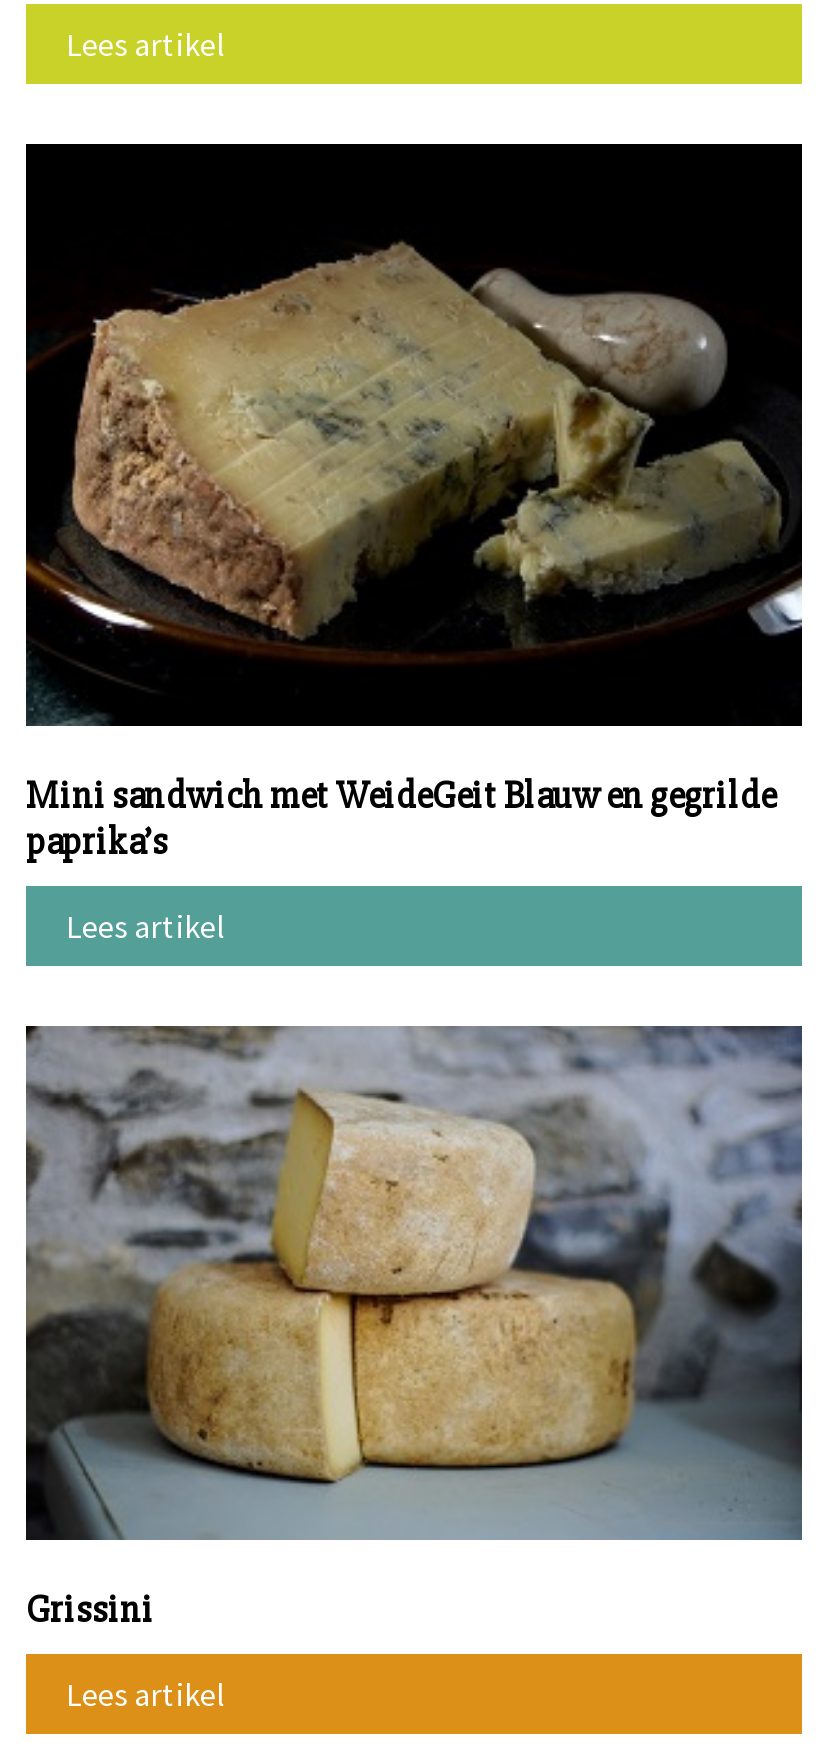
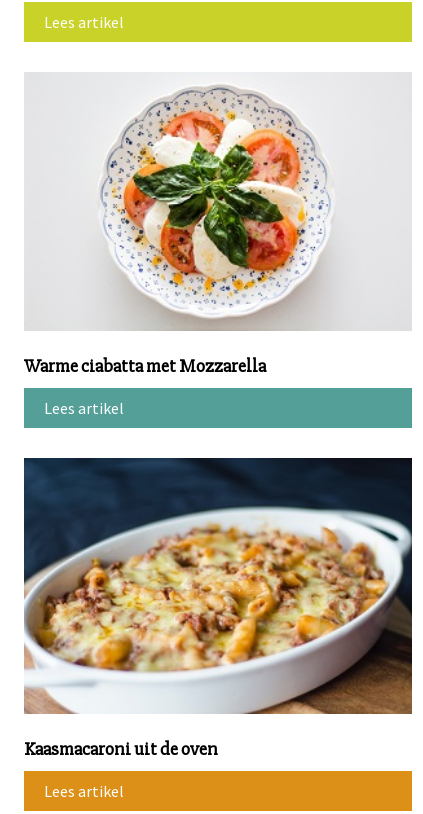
[24,142,804,866] [image] | Mini sandwich met WeideGeit Blauw en gegrilde | paprika’s -> [24,72,412,378] [image] | Warme ciabatta met Mozzarella
[24,1024,804,1635] [image] | Grissini -> [24,457,412,761] [image] | Kaasmacaroni uit de oven

